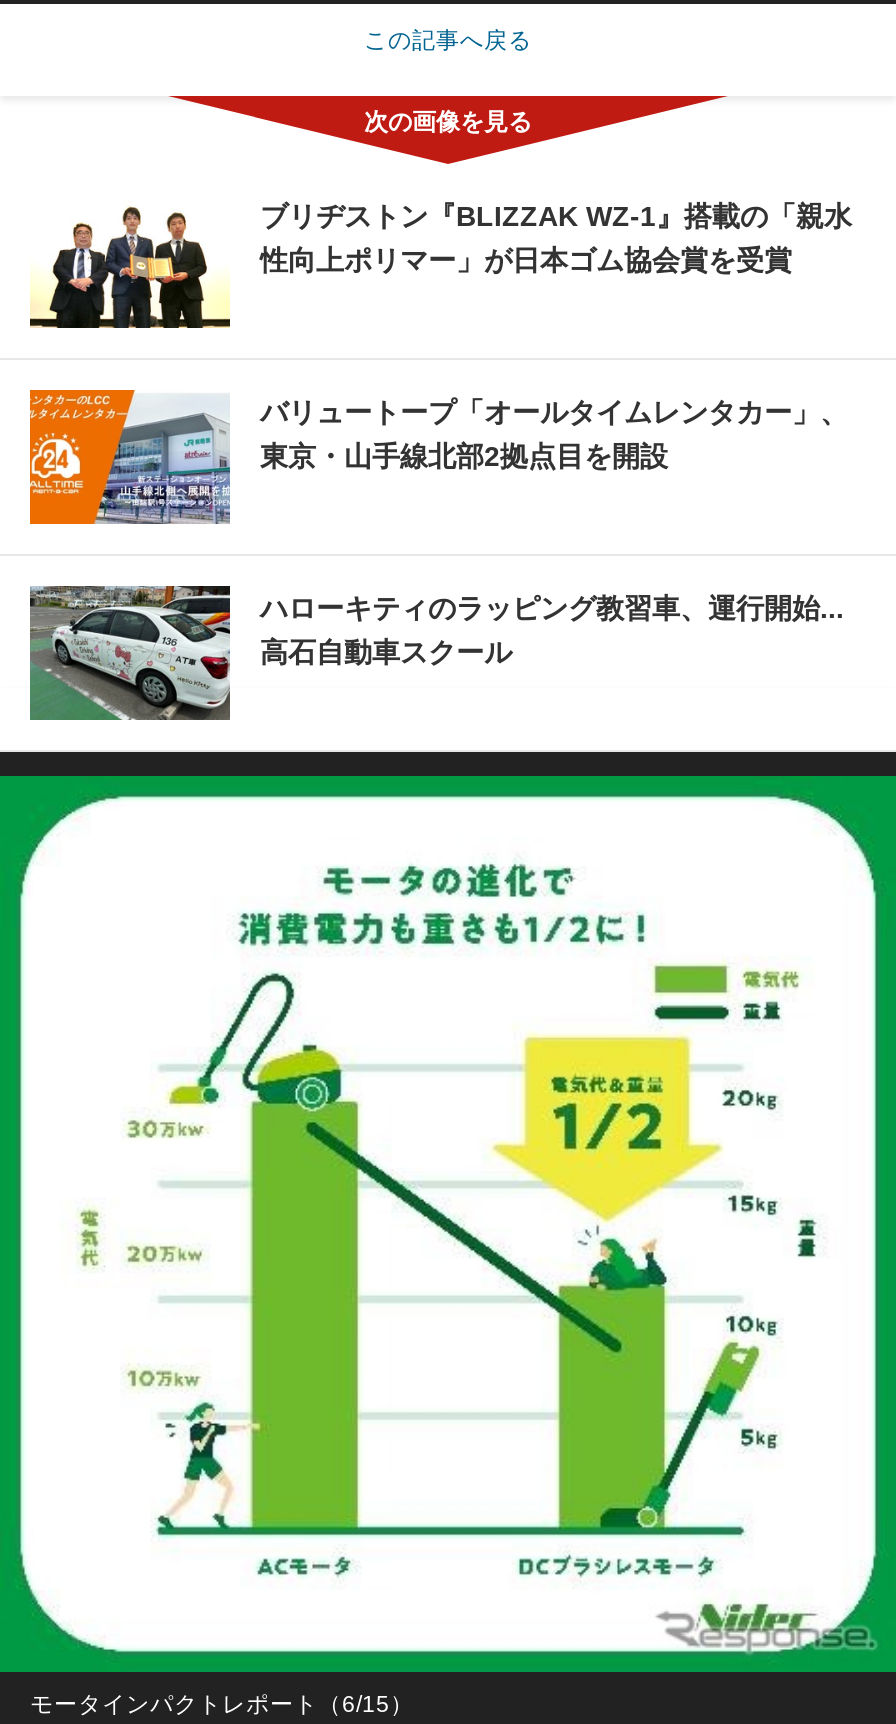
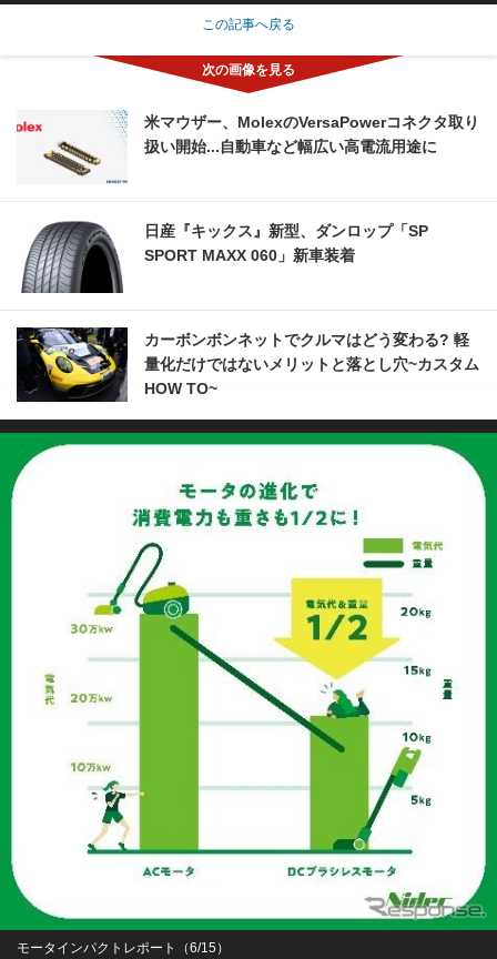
[28,196,852,330] [image] | ブリヂストン『BLIZZAK WZ-1』搭載の「親水 | 性向上ポリマー」が日本ゴム協会賞を受賞 -> [16,110,479,184] [image] | 米マウザー、MolexのVersaPowerコネクタ取り | 扱い開始...自動車など幅広い高電流用途に
[28,388,848,526] [image] | バリュートープ「オールタイムレンタカー」、 | 東京・山手線北部2拠点目を開設 -> [17,219,428,294] [image] | 日産『キックス』新型、ダンロップ「SP | SPORT MAXX 060」新車装着
[28,586,844,722] [image] | ハローキティのラッピング教習車、運行開始... | 高石自動車スクール -> [16,327,479,403] [image] | カーボンボンネットでクルマはどう変わる? 軽 | 量化だけではないメリットと落とし穴~カスタム | HOW TO~

